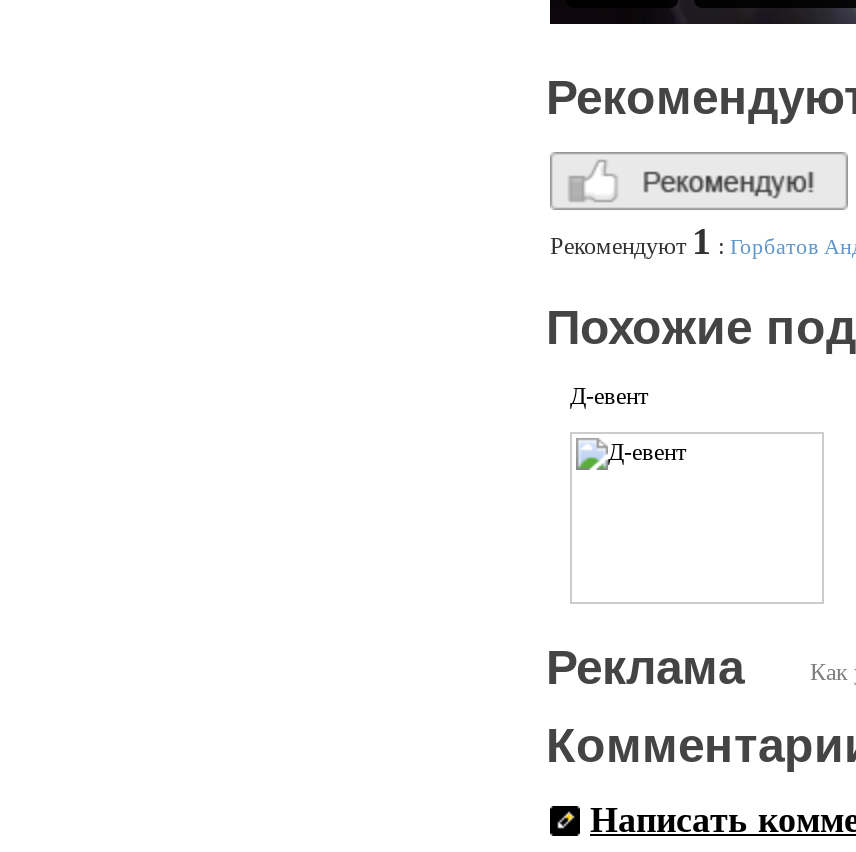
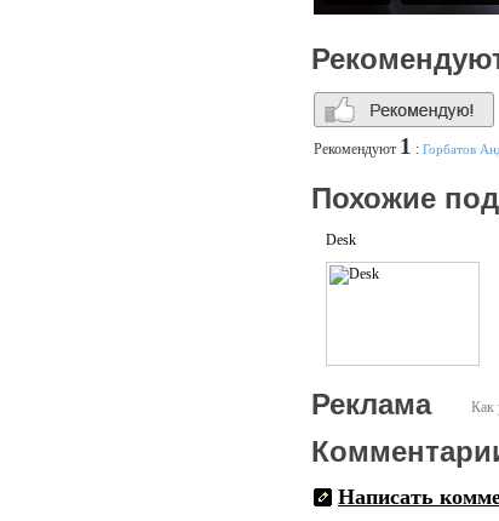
[570,382,648,410] Д-евент -> [326,231,356,248] Desk

